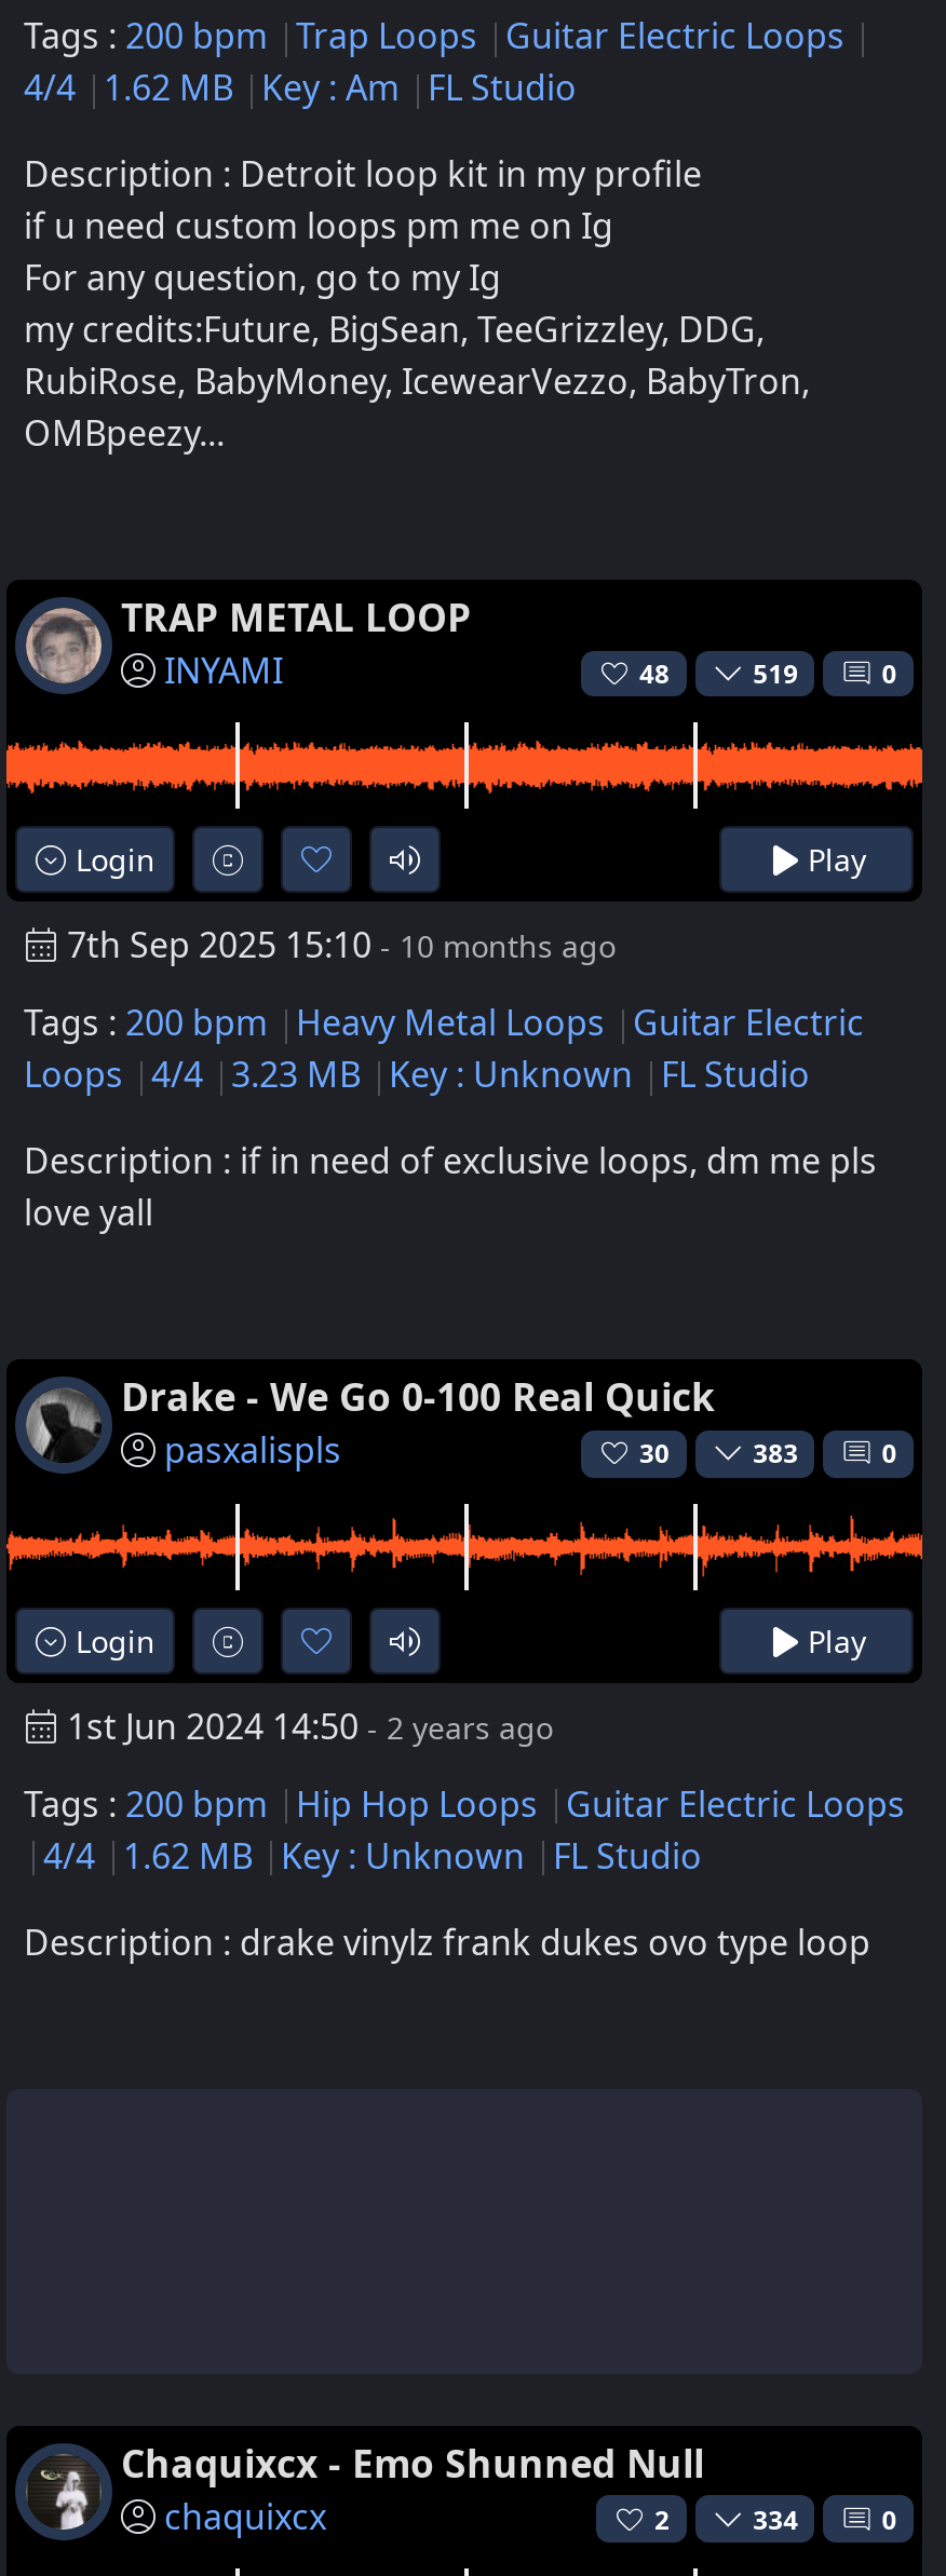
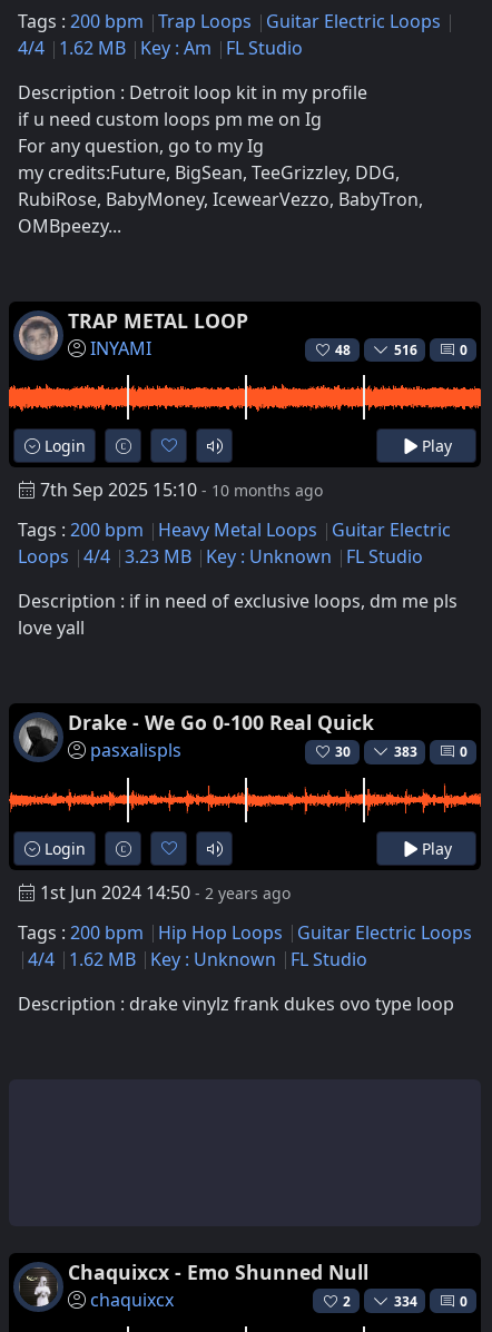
[753,656,798,692] 519 -> [394,341,417,360] 516

